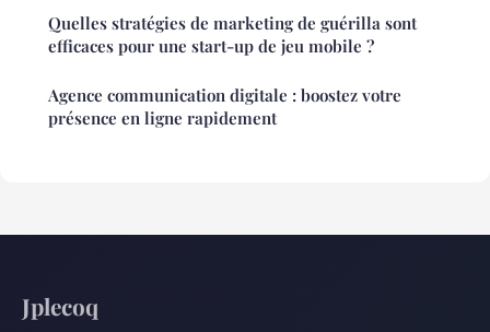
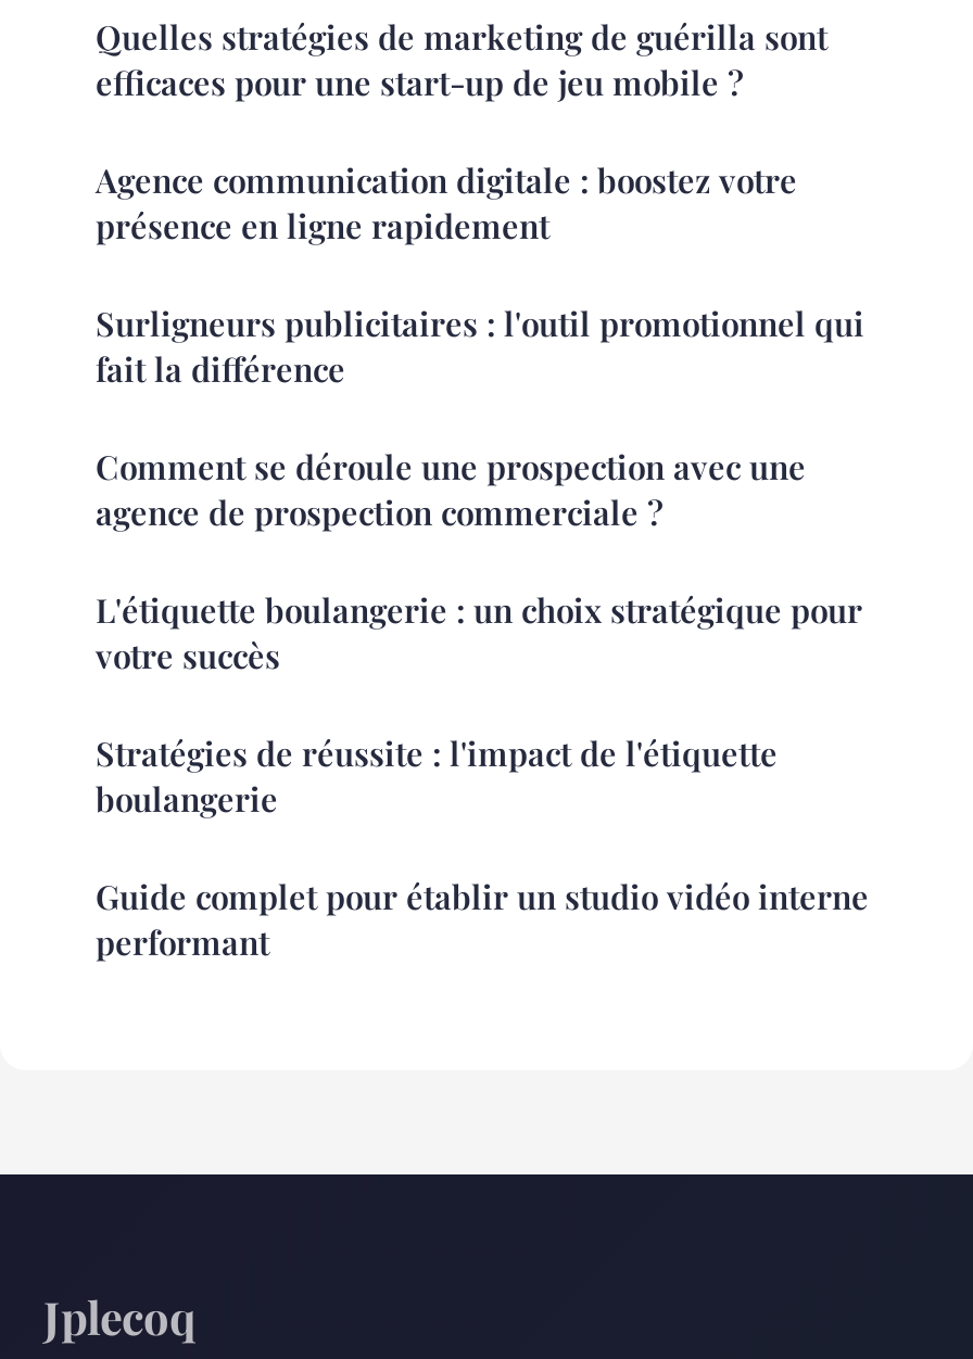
none -> [96,301,869,963] Surligneurs publicitaires : l'outil promotionnel qui | fait la différence | Comment se déroule une prospection avec une | agence de prospection commerciale ? | L'étiquette boulangerie : un choix stratégique pour | votre succès | Stratégies de réussite : l'impact de l'étiquette | boulangerie | Guide complet pour établir un studio vidéo interne | performant

